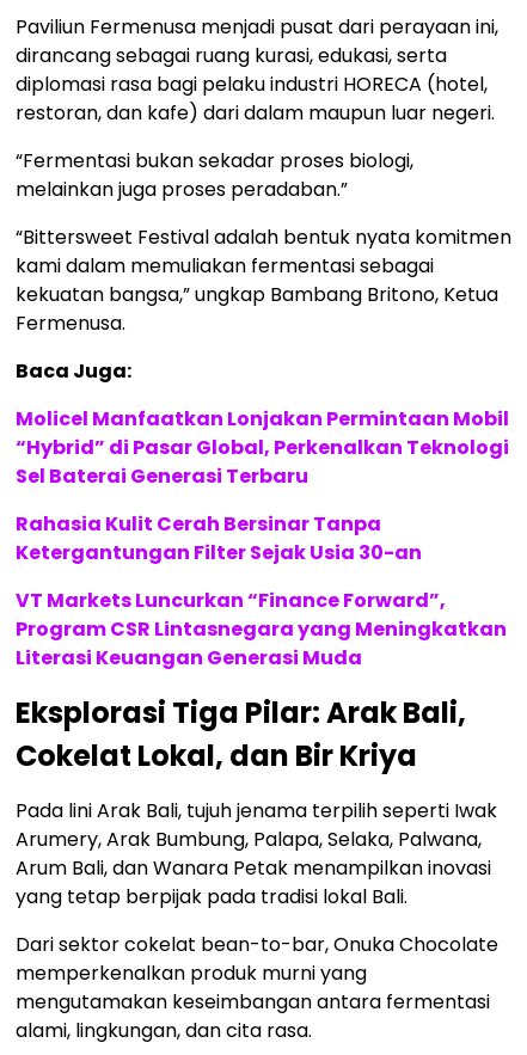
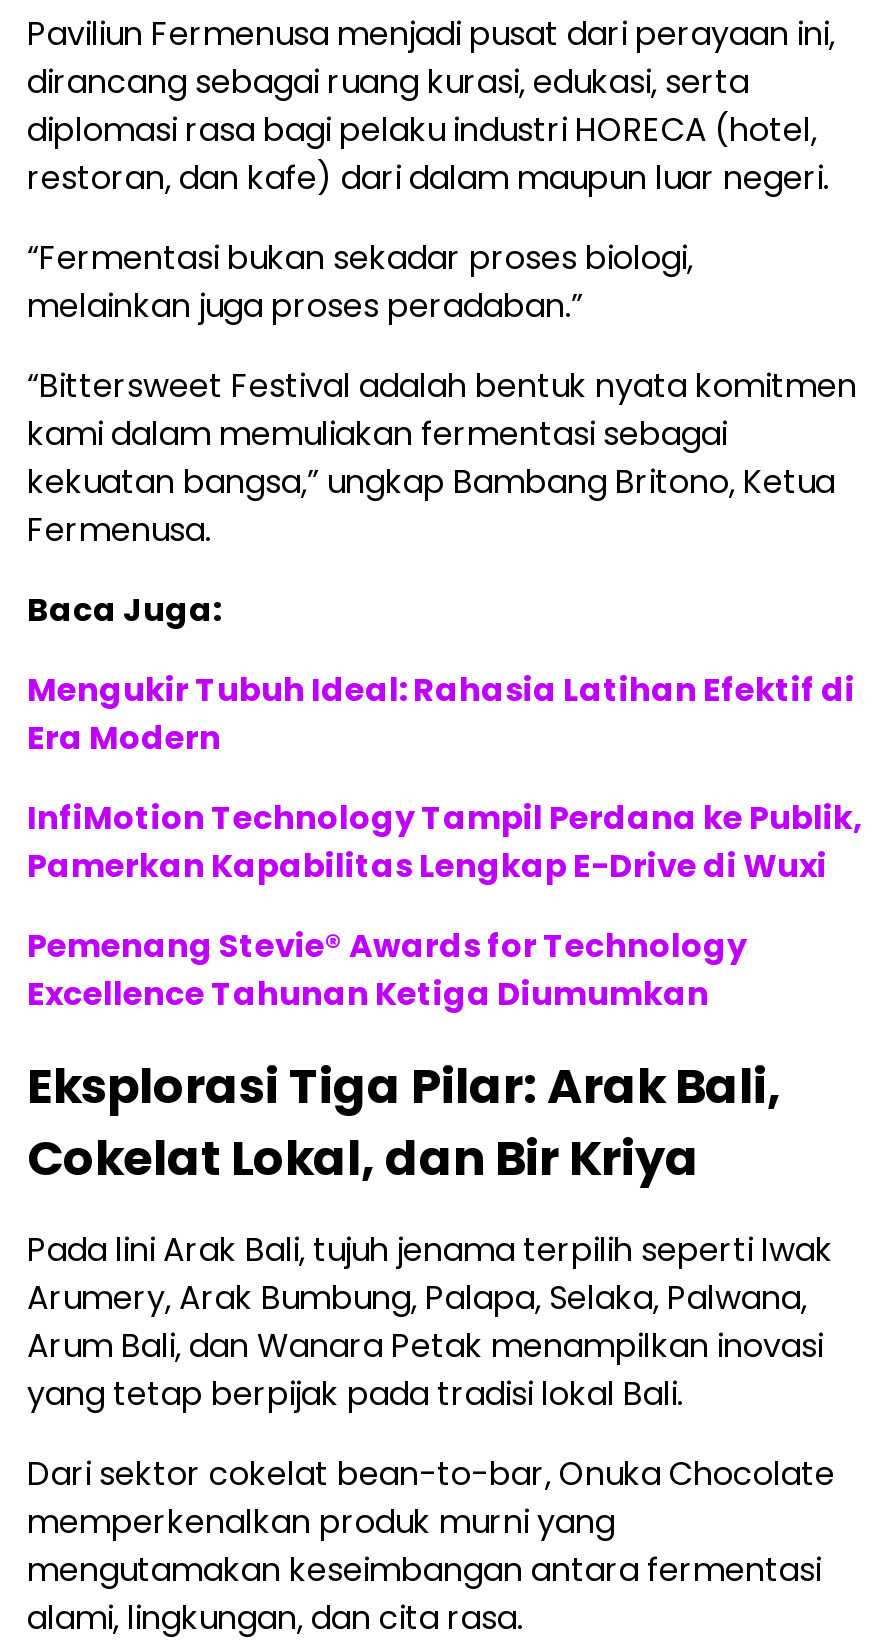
[16,406,509,490] Molicel Manfaatkan Lonjakan Permintaan Mobil | “Hybrid” di Pasar Global, Perkenalkan Teknologi | Sel Baterai Generasi Terbaru -> [27,666,855,760] Mengukir Tubuh Ideal: Rahasia Latihan Efektif di | Era Modern
[16,511,422,567] Rahasia Kulit Cerah Bersinar Tanpa | Ketergantungan Filter Sejak Usia 30-an -> [27,794,863,888] InfiMotion Technology Tampil Perdana ke Publik, | Pamerkan Kapabilitas Lengkap E-Drive di Wuxi
[16,587,507,672] VT Markets Luncurkan “Finance Forward”, | Program CSR Lintasnegara yang Meningkatkan | Literasi Keuangan Generasi Muda -> [27,922,747,1016] Pemenang Stevie® Awards for Technology | Excellence Tahunan Ketiga Diumumkan

